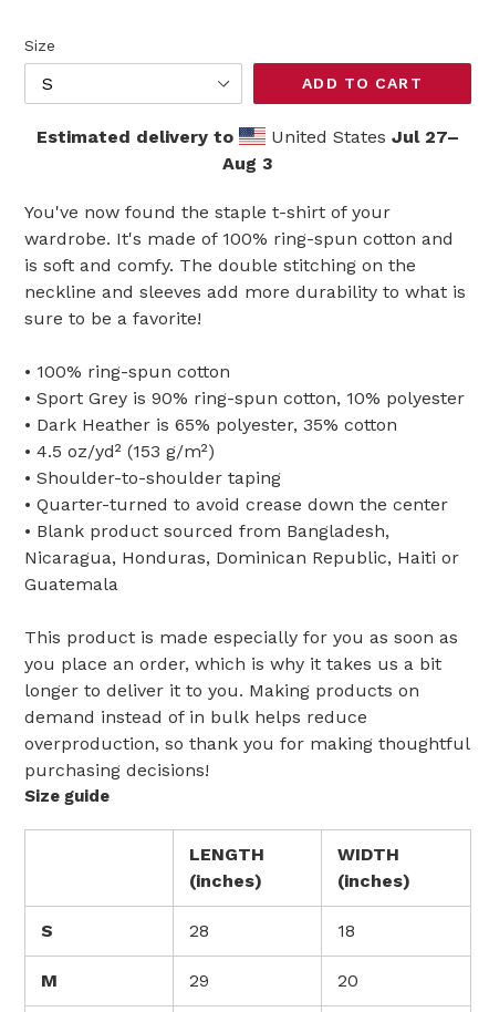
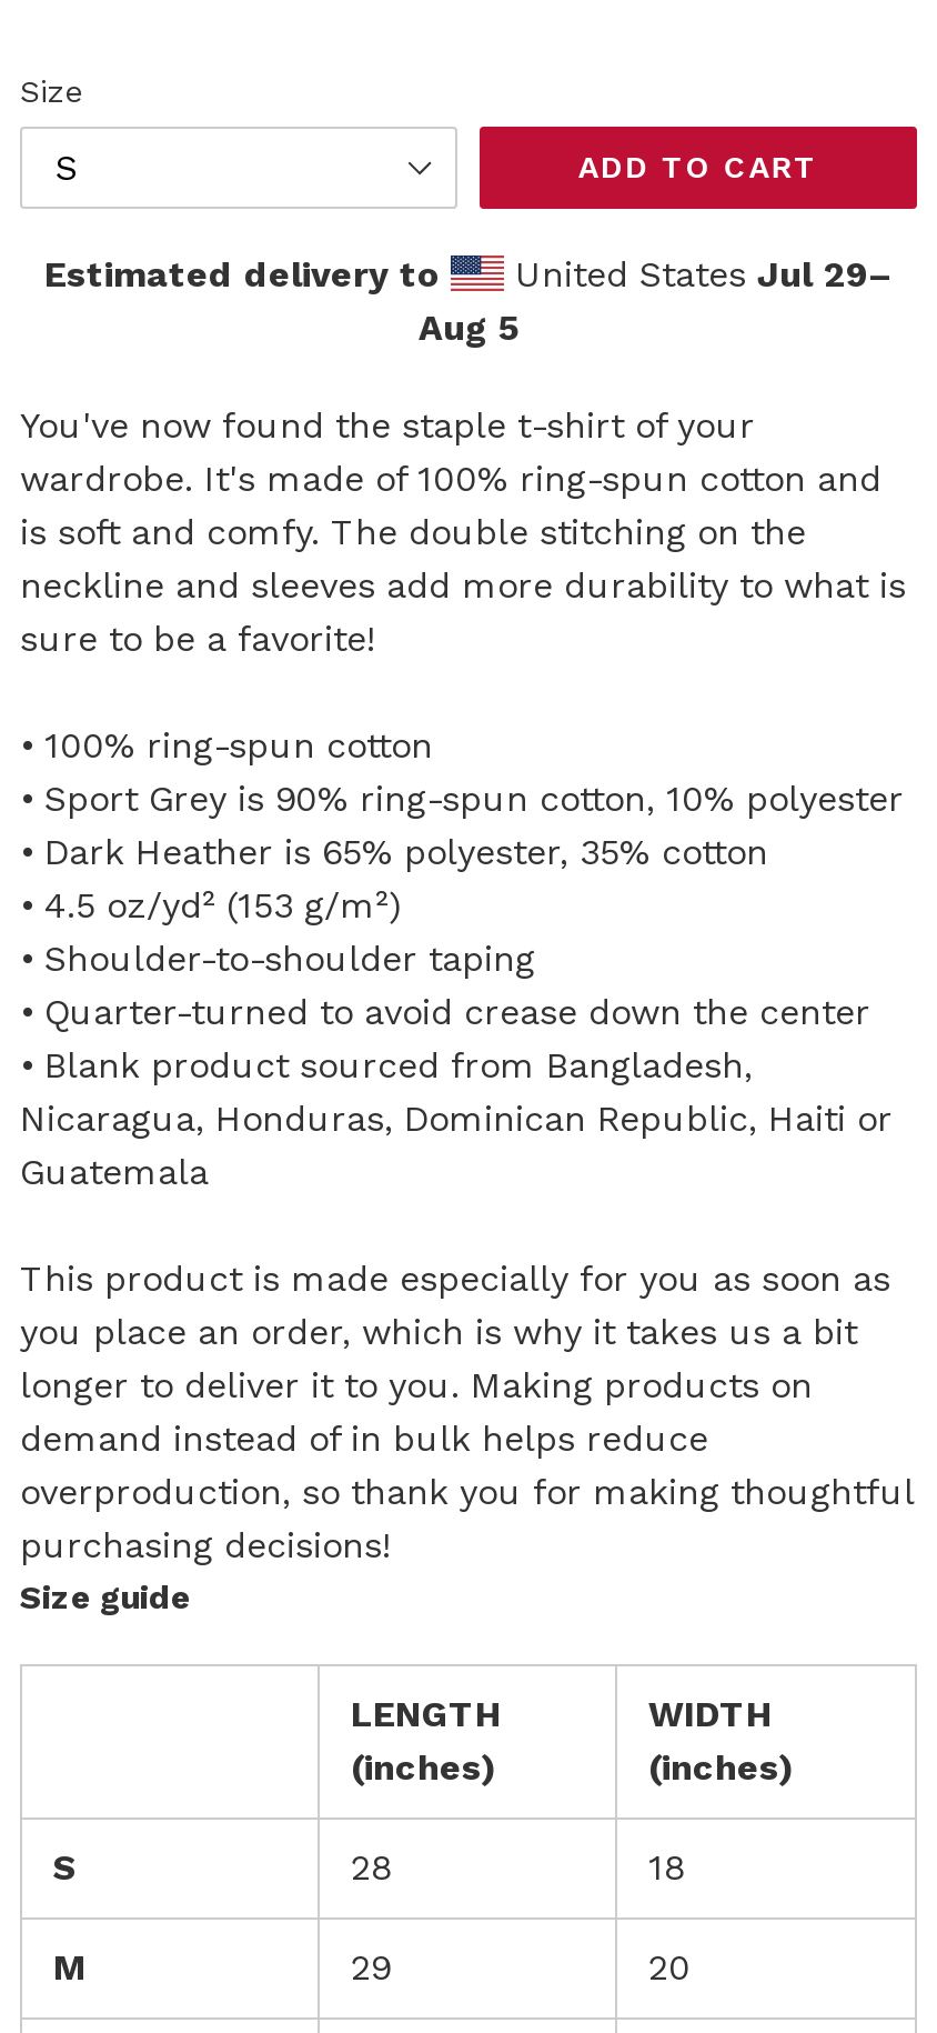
[266,126,459,147] United States Jul 27– -> [504,253,893,296] United States Jul 29–
[222,153,273,174] Aug 3 -> [419,307,518,349] Aug 5

